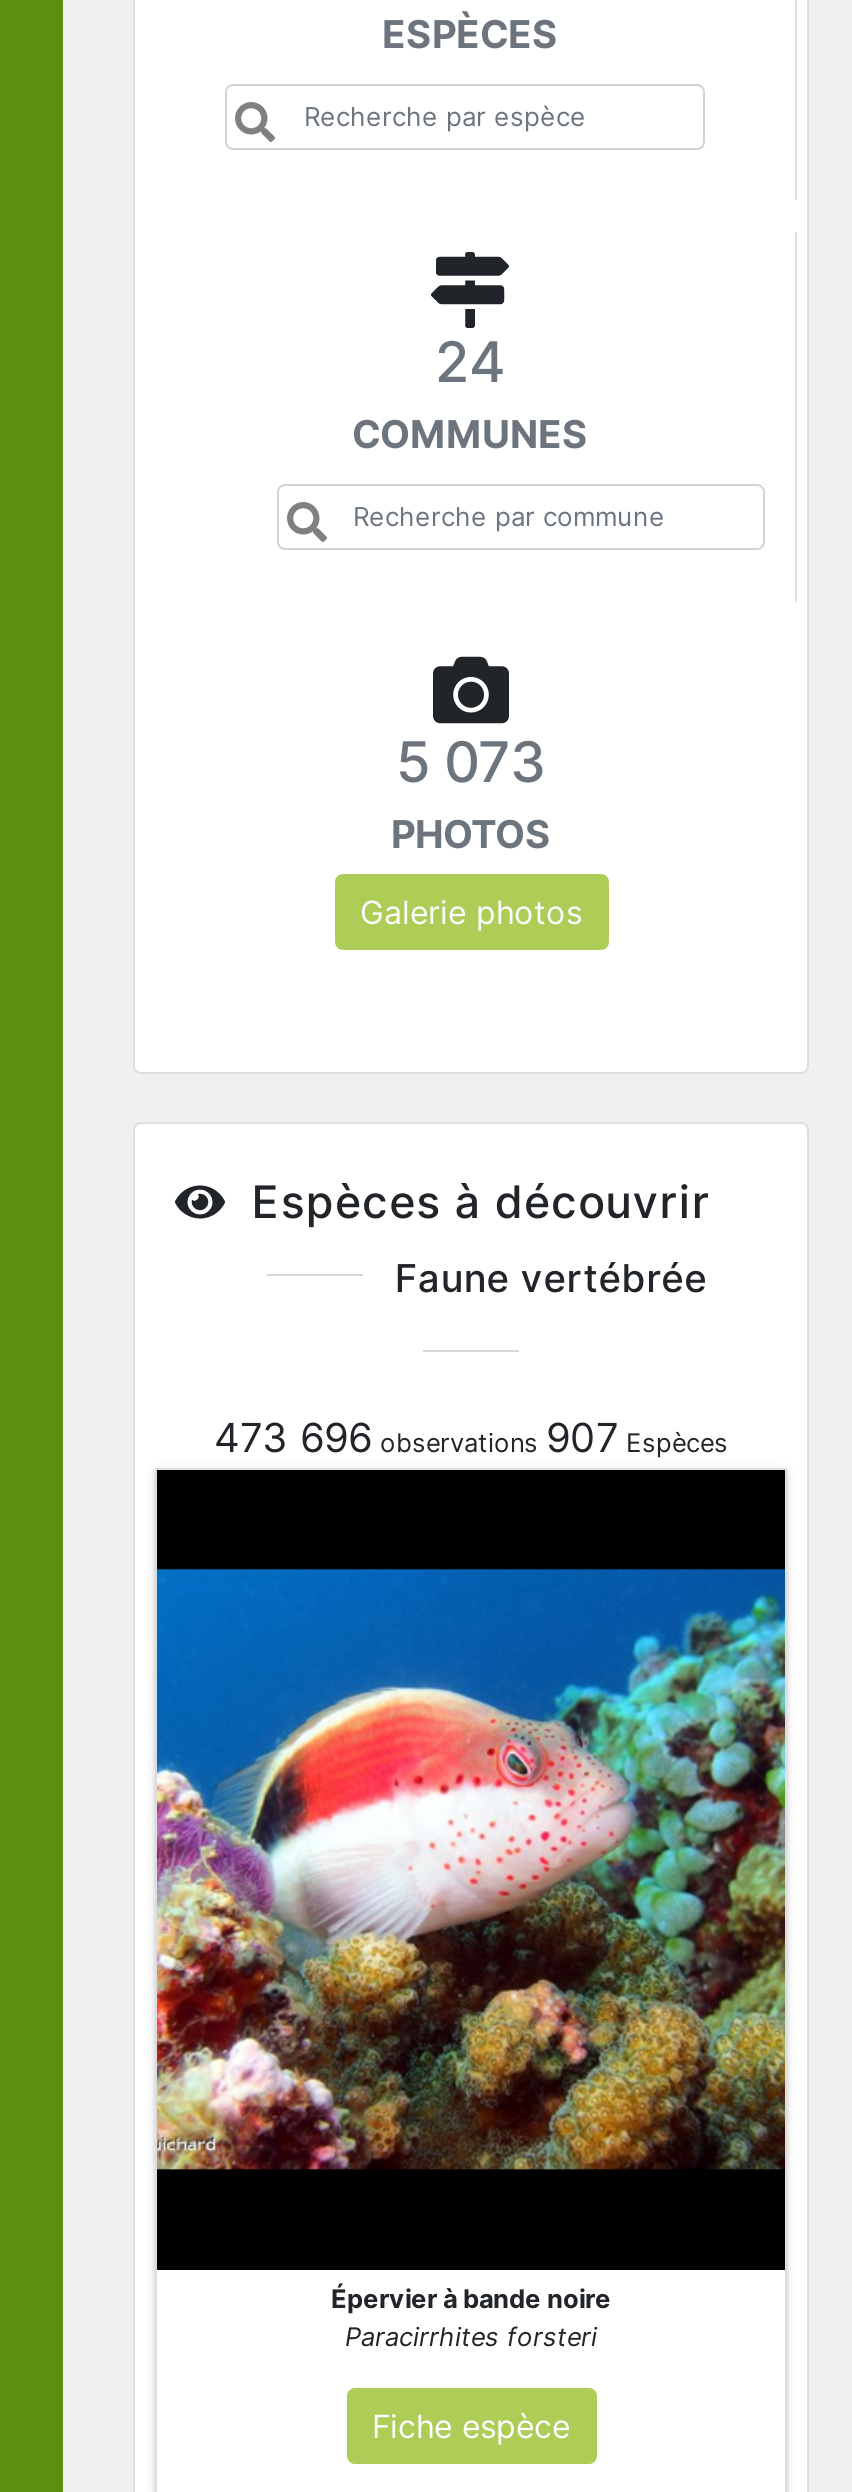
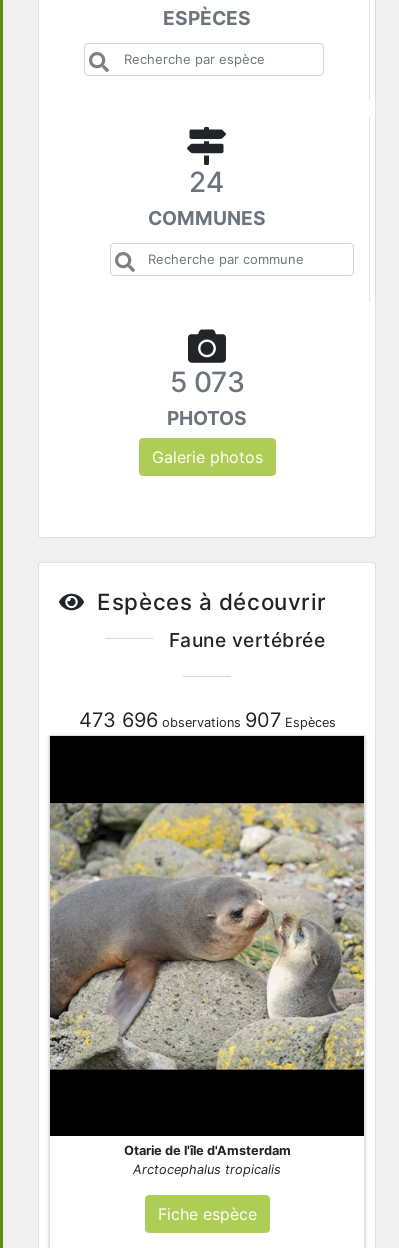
[155,1568,787,2172] [image] -> [49,786,365,1086] [image]
[331,2284,611,2352] Épervier à bande noire | Paracirrhites forsteri -> [123,1143,290,1177] Otarie de l'île d'Amsterdam | Arctocephalus tropicalis

